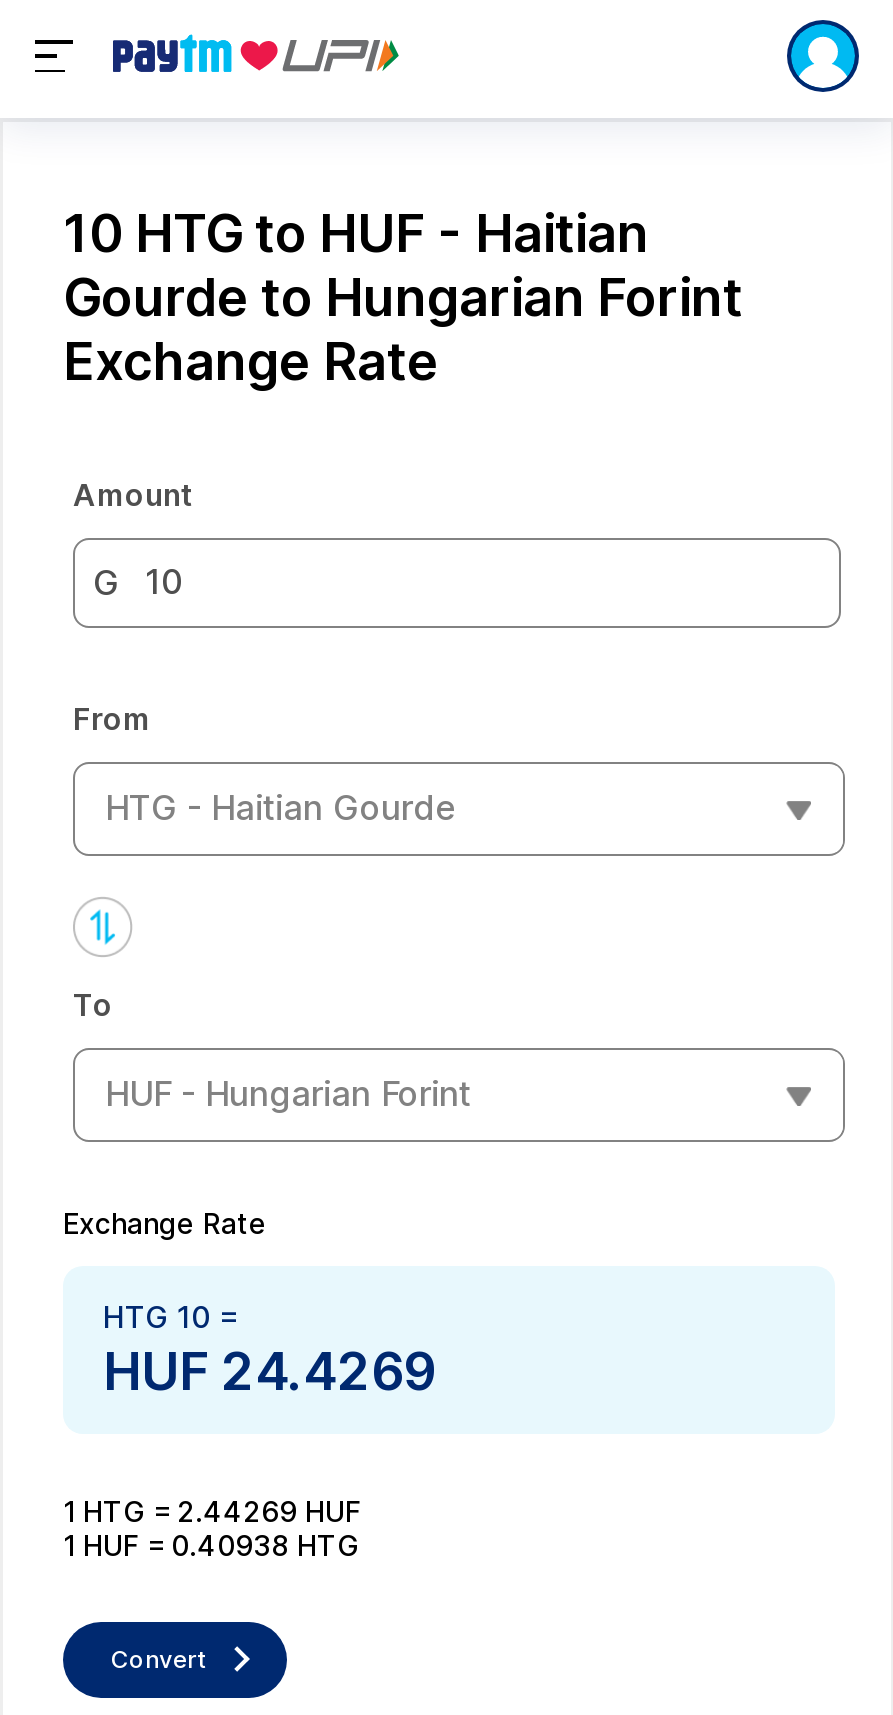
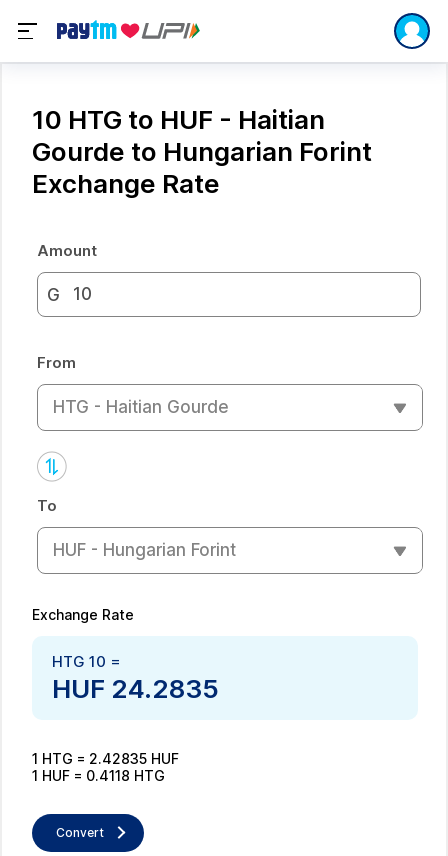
[103,1339,435,1401] HUF 24.4269 -> [52,672,219,703] HUF 24.2835
[63,1493,361,1527] 1 HTG = 2.44269 HUF -> [32,749,179,766] 1 HTG = 2.42835 HUF
[63,1527,359,1561] 1 HUF = 0.40938 HTG -> [32,766,165,783] 1 HUF = 0.4118 HTG

